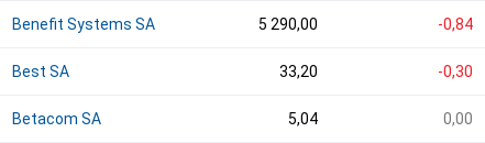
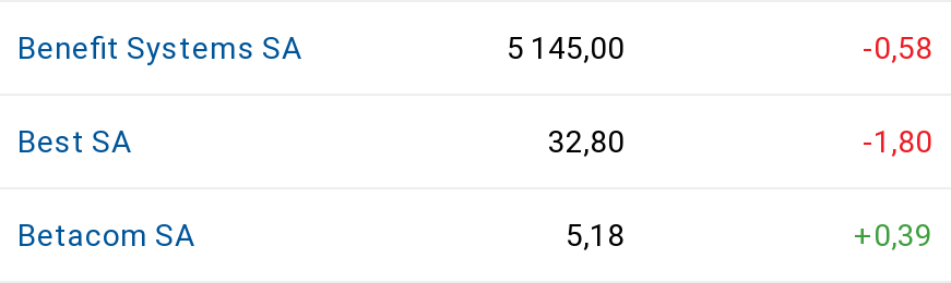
[258,15,318,33] 5 290,00 -> [507,30,625,65] 5 145,00
[438,15,473,33] -0,84 -> [863,30,932,65] -0,58
[279,63,318,80] 33,20 -> [548,124,625,159] 32,80
[438,63,473,80] -0,30 -> [863,124,932,159] -1,80
[288,110,318,128] 5,04 -> [566,218,625,253] 5,18
[443,110,473,128] 0,00 -> [854,218,932,253] +0,39

